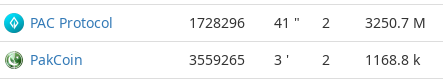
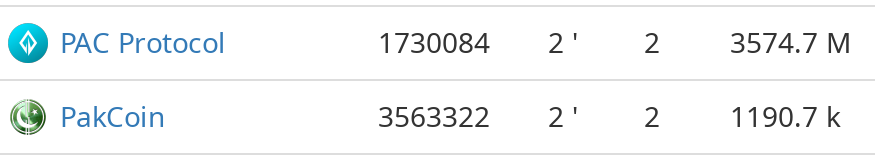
[189,13,245,32] 1728296 -> [378,24,490,62] 1730084
[274,13,300,32] 41 " -> [548,24,578,62] 2 '
[365,13,426,32] 3250.7 M -> [730,24,852,62] 3574.7 M
[189,50,245,69] 3559265 -> [378,98,490,136] 3563322
[274,50,289,69] 3 ' -> [548,98,578,136] 2 '
[365,50,420,69] 1168.8 k -> [730,98,840,136] 1190.7 k

